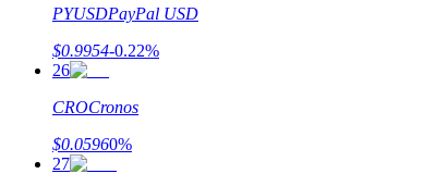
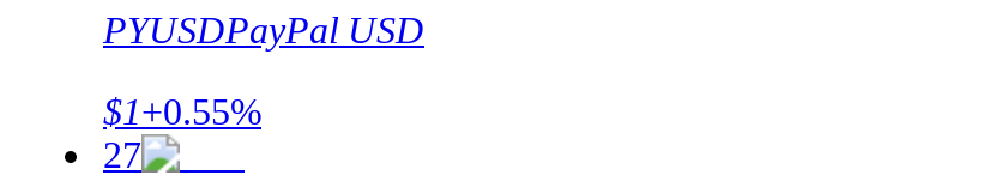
[52,41,159,153] $0.9954-0.22% | 26 | CROCronos | $0.05960% -> [103,90,261,131] $1+0.55%

